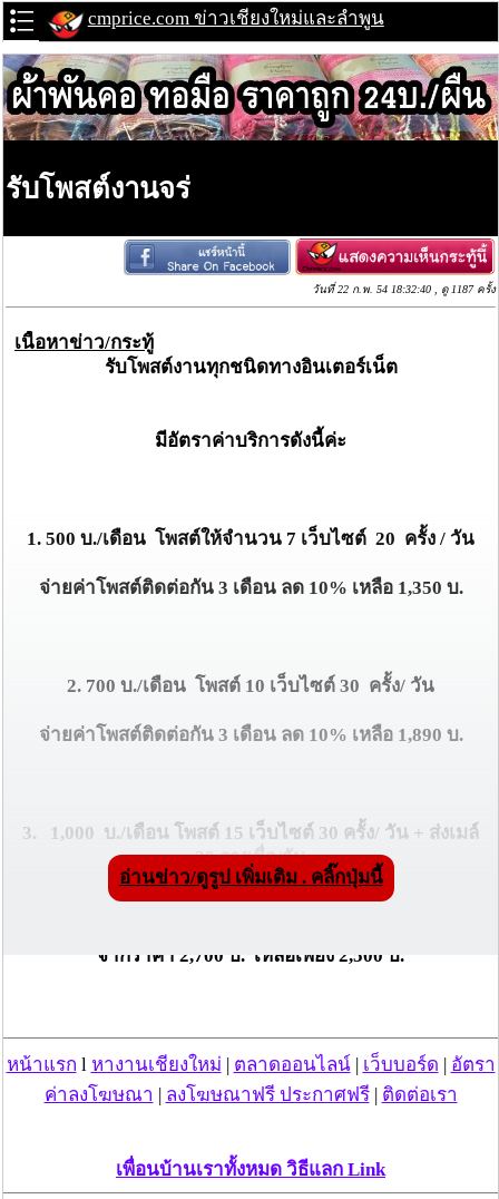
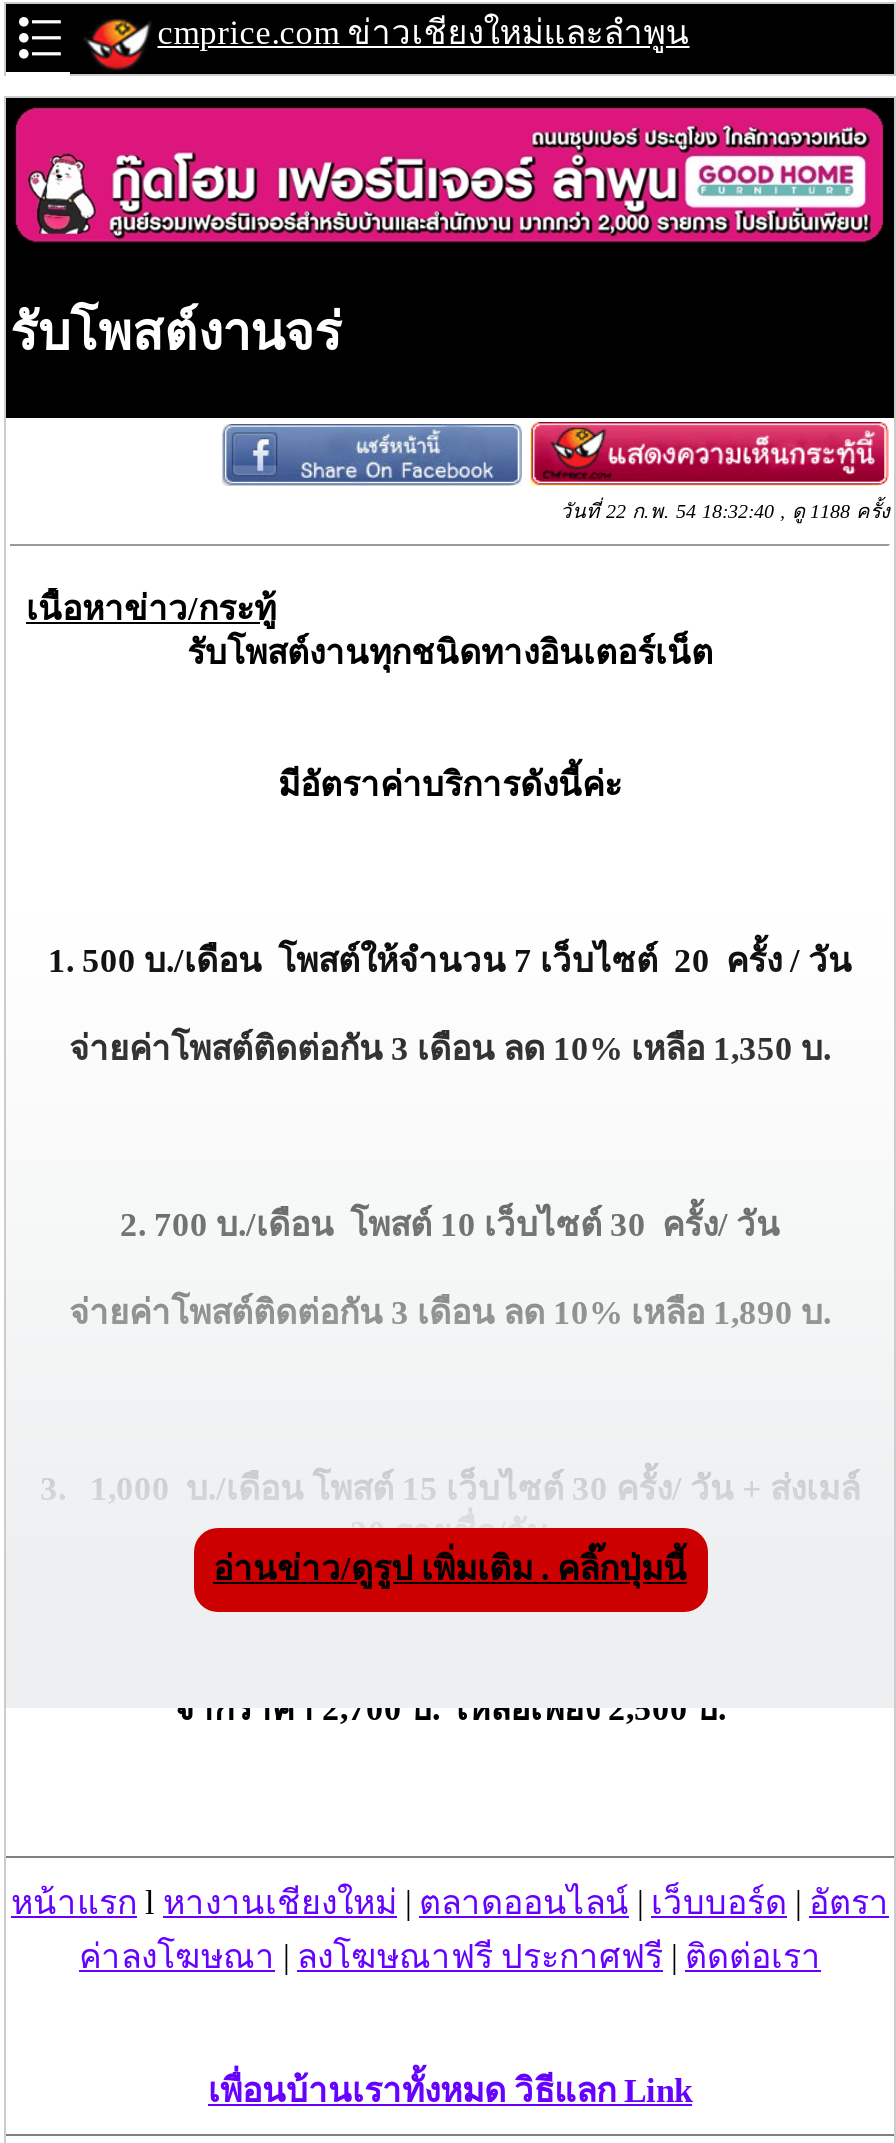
[3,53,496,142] [image] -> [6,96,890,246] [image]
[312,283,496,295] วันที่ 22 ก.พ. 54 18:32:40 , ดู 1187 ครั้ง -> [560,501,890,523] วันที่ 22 ก.พ. 54 18:32:40 , ดู 1188 ครั้ง

